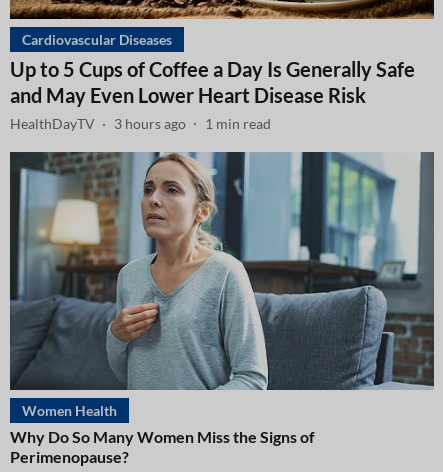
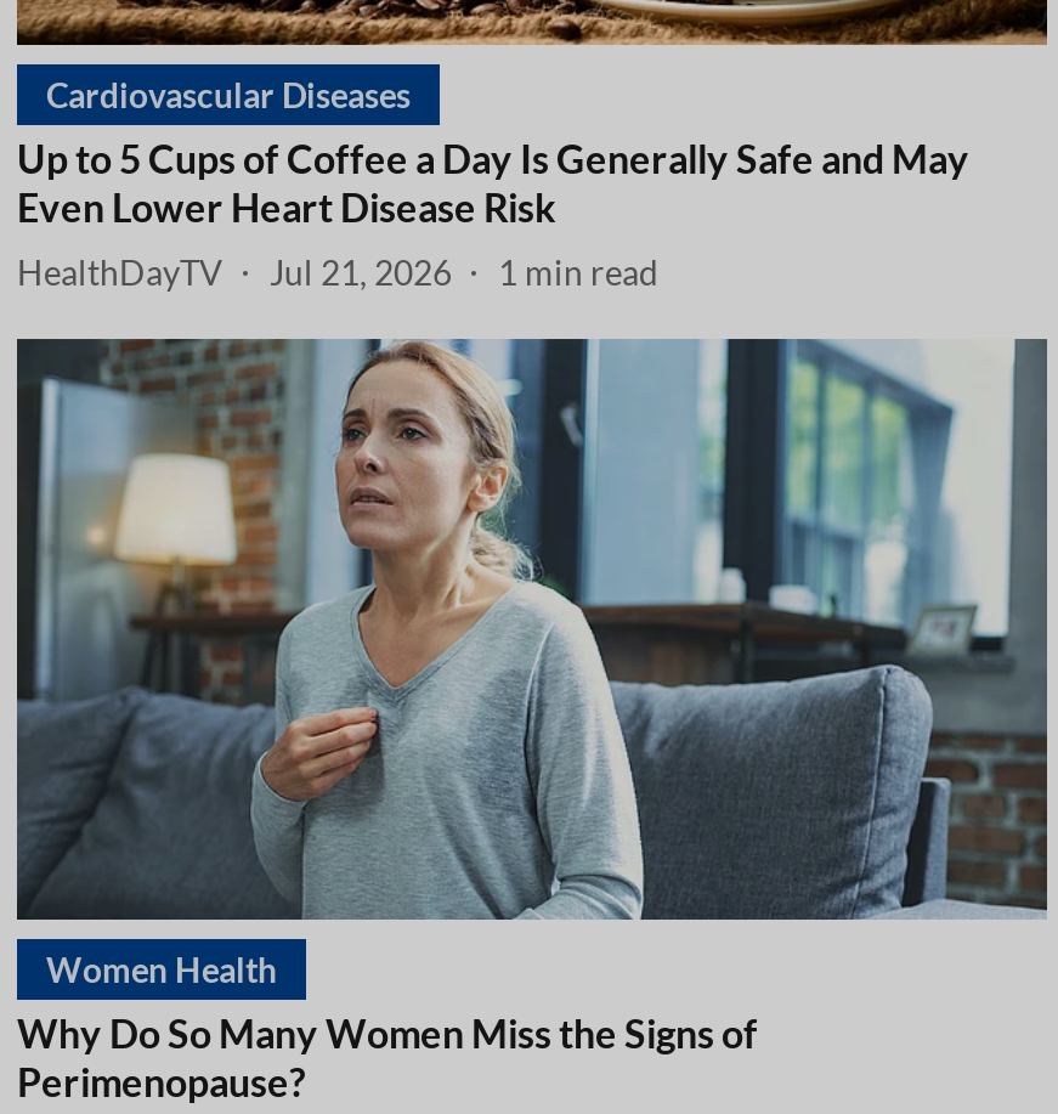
[10,115,271,132] HealthDayTV 3 hours ago 1 min read -> [17,250,658,292] HealthDayTV Jul 21, 2026 1 min read

